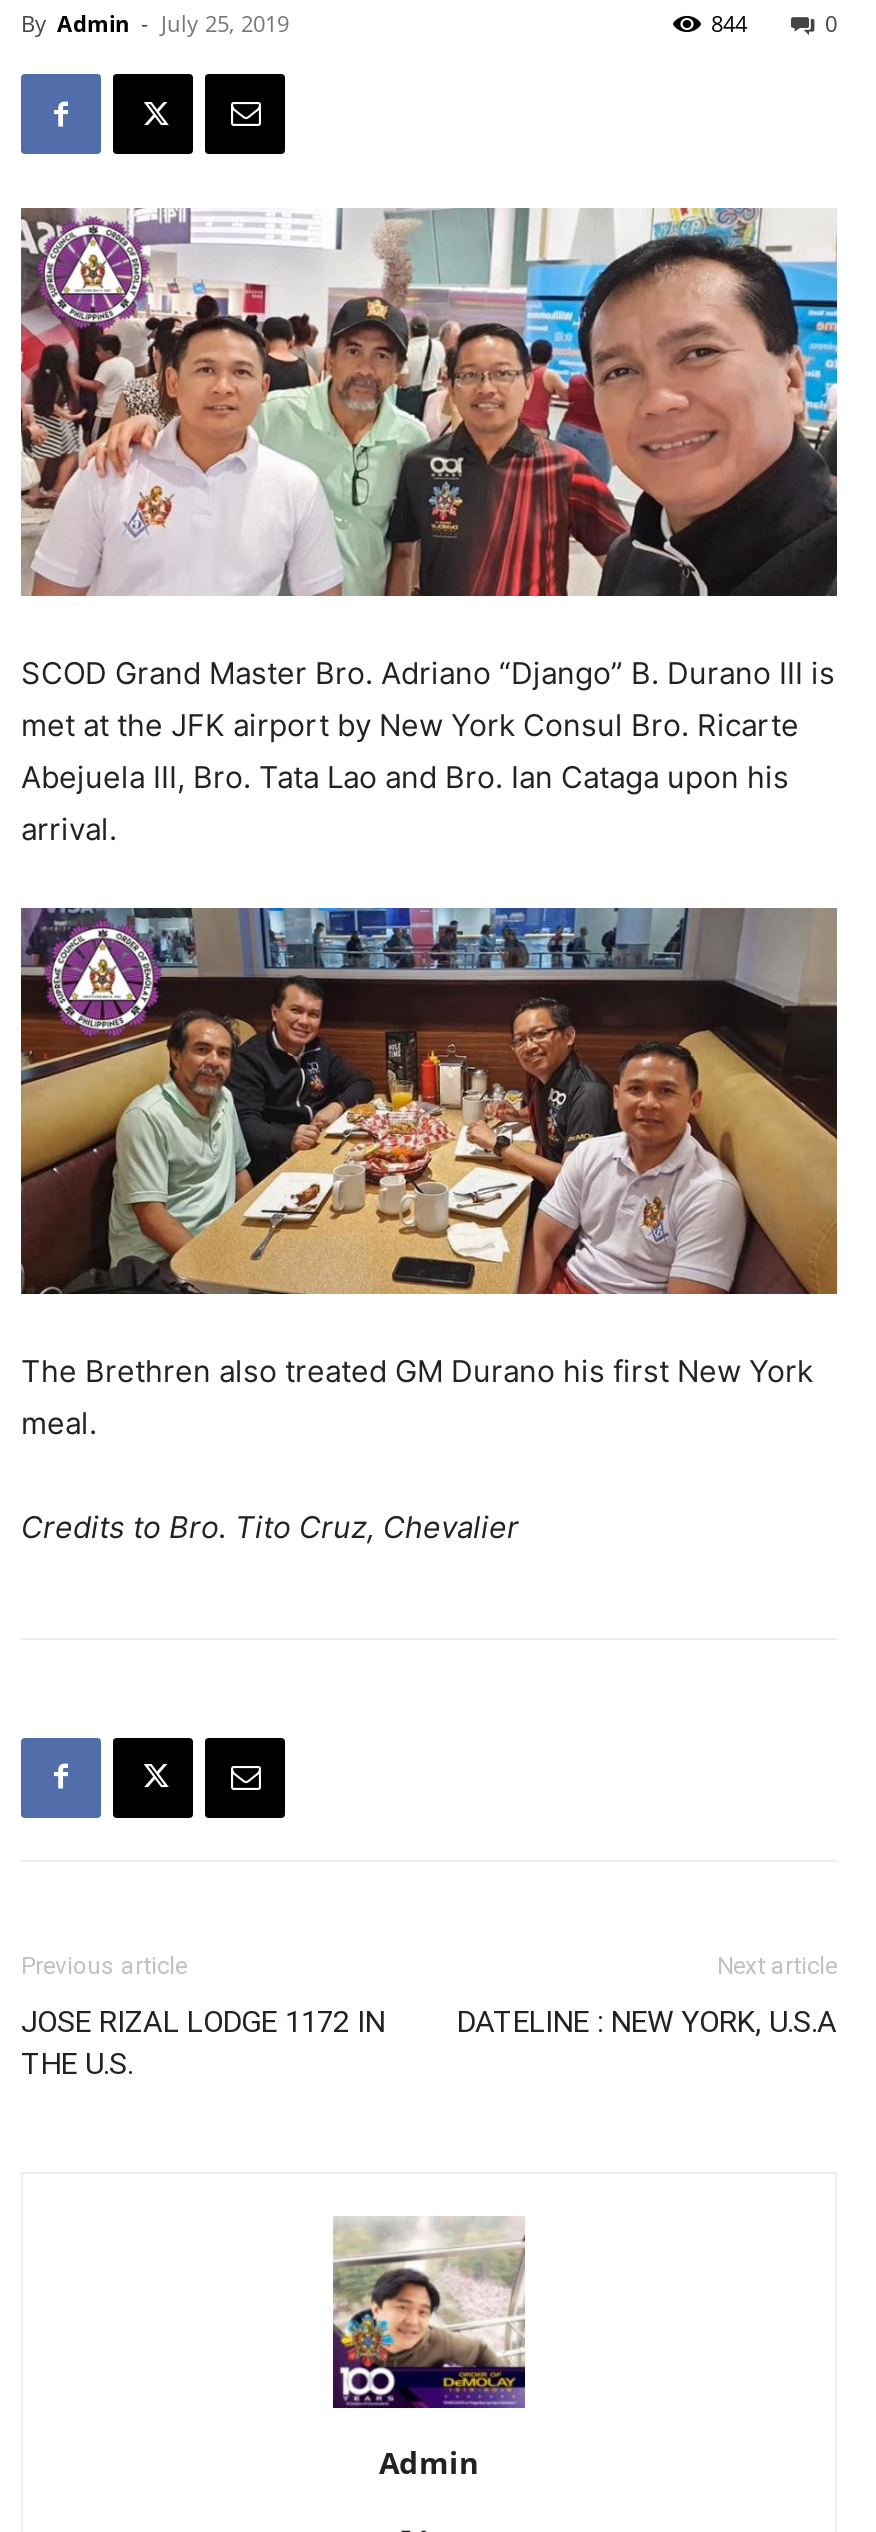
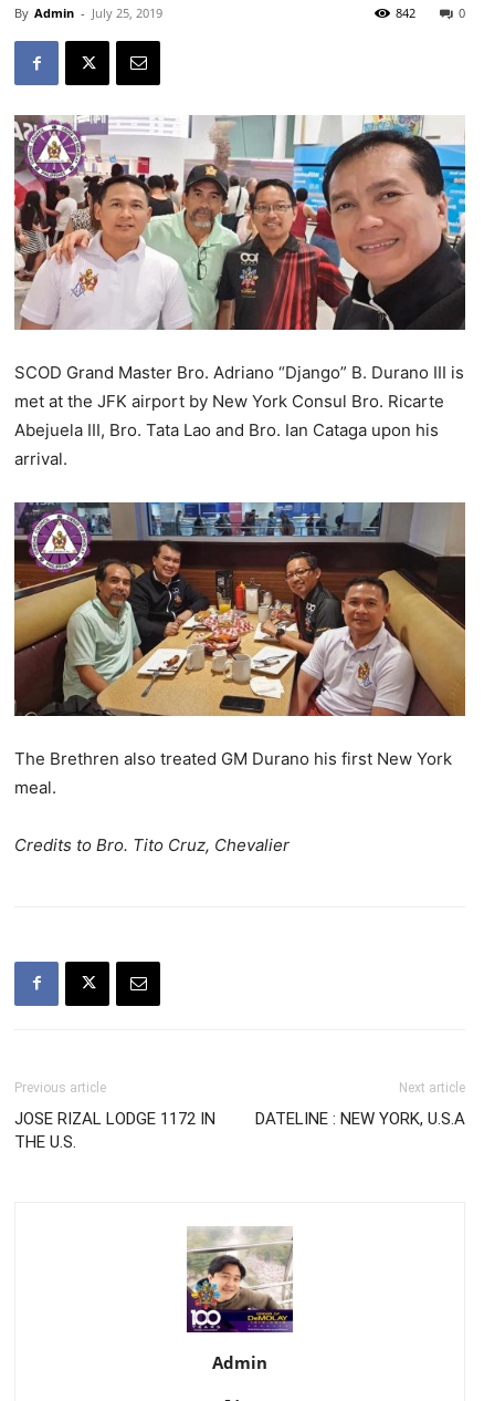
[711,8,747,38] 844 -> [396,4,415,21] 842

